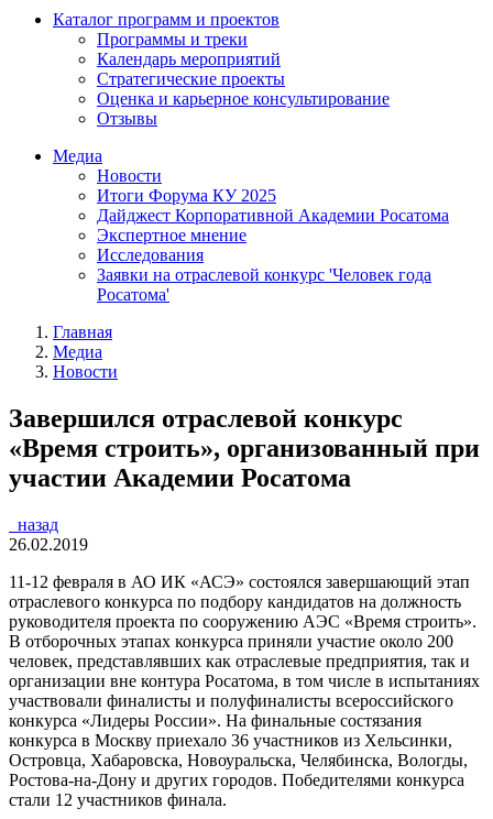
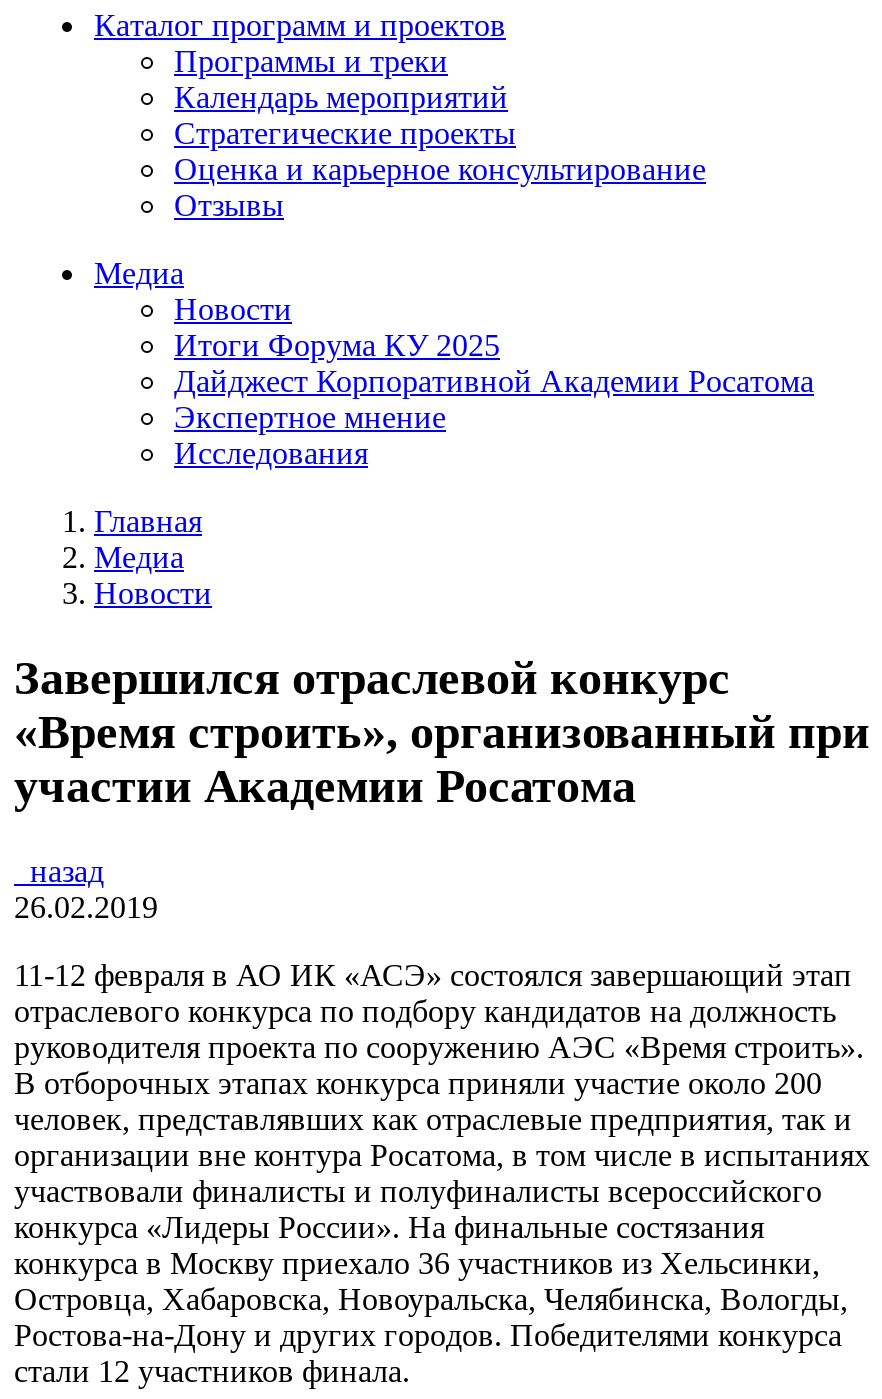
[97,266,431,304] Заявки на отраслевой конкурс 'Человек года | Росатома' -> none

